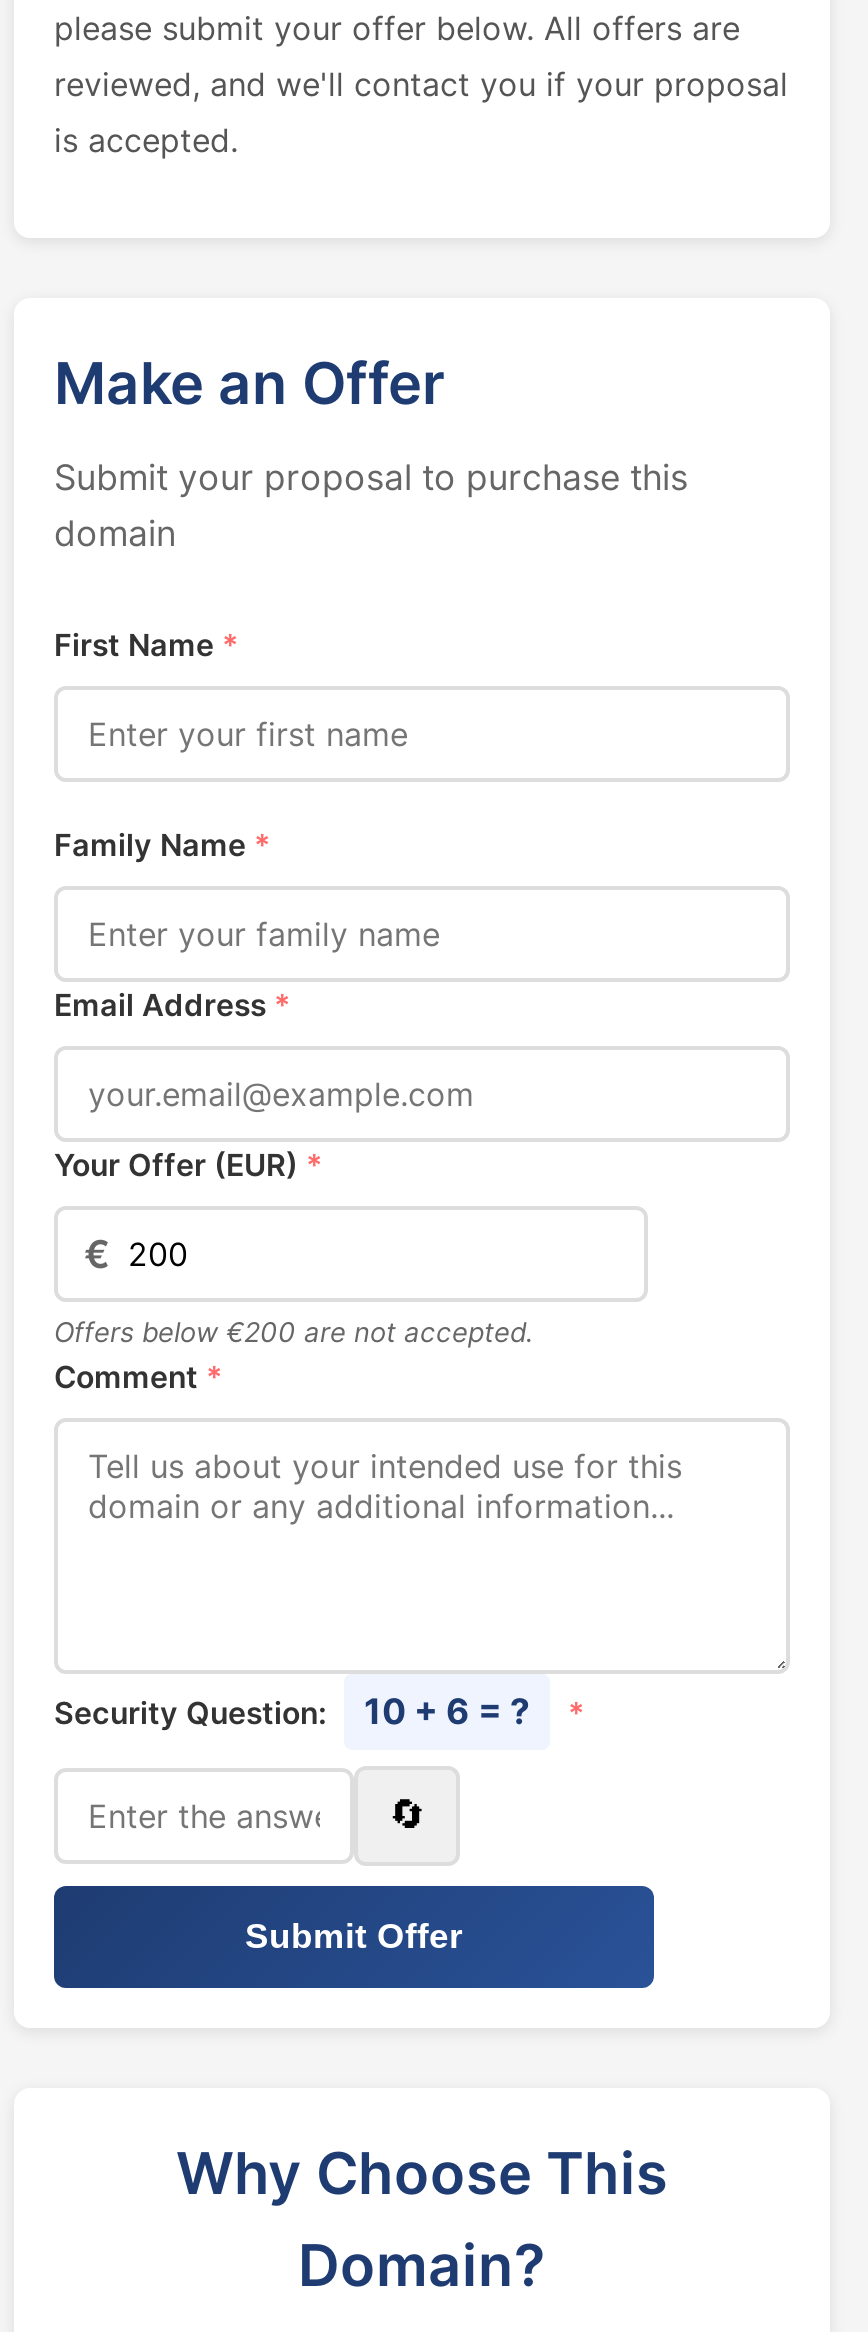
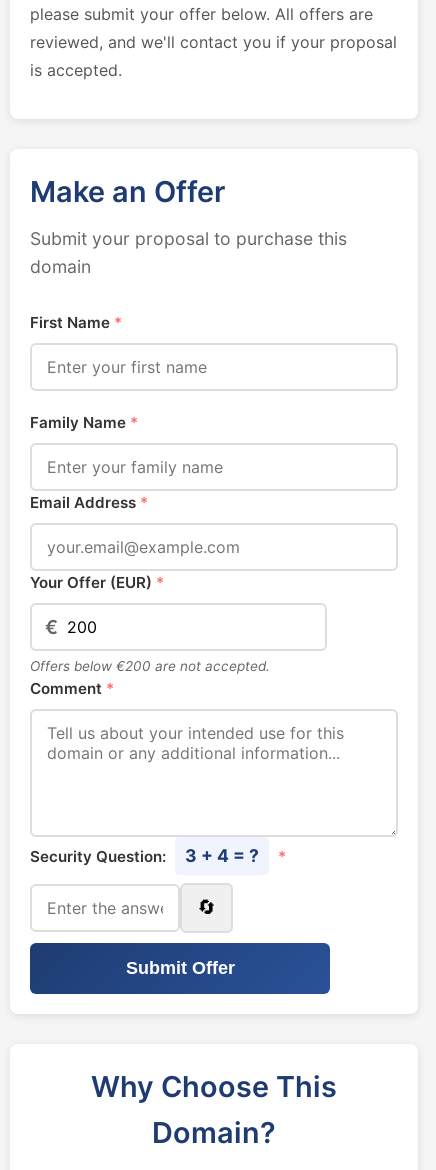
[364,1690,530,1732] 10 + 6 = ? -> [185,845,259,866] 3 + 4 = ?

